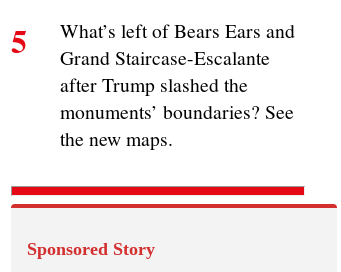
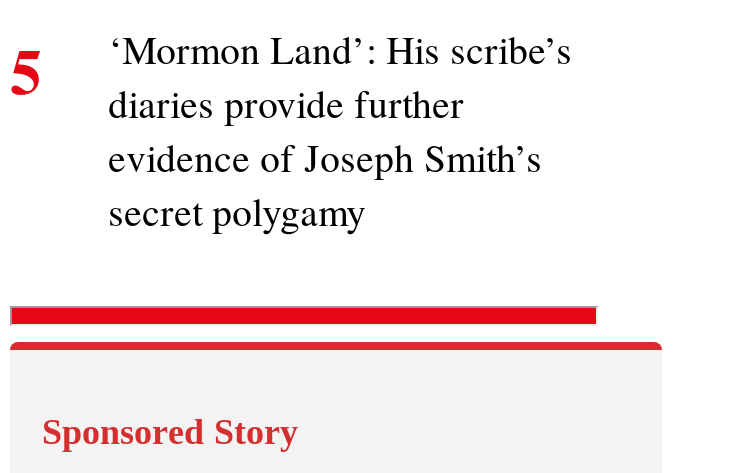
[60,17,295,152] What’s left of Bears Ears and | Grand Staircase-Escalante | after Trump slashed the | monuments’ boundaries? See | the new maps. -> [108,23,572,239] ‘Mormon Land’: His scribe’s | diaries provide further | evidence of Joseph Smith’s | secret polygamy

